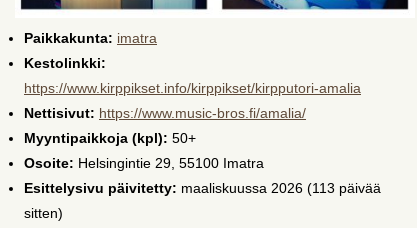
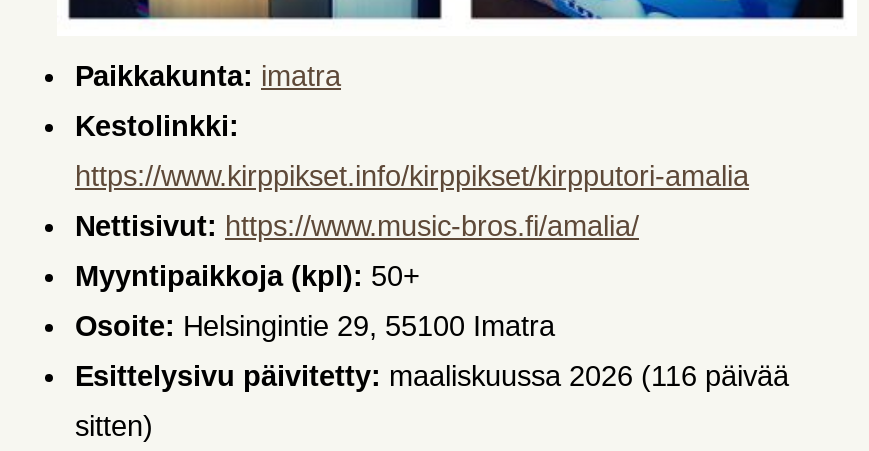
[24,180,381,196] Esittelysivu päivitetty: maaliskuussa 2026 (113 päivää -> [75,360,789,392] Esittelysivu päivitetty: maaliskuussa 2026 (116 päivää

